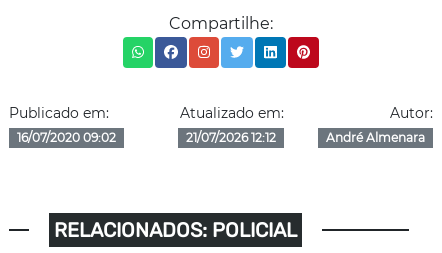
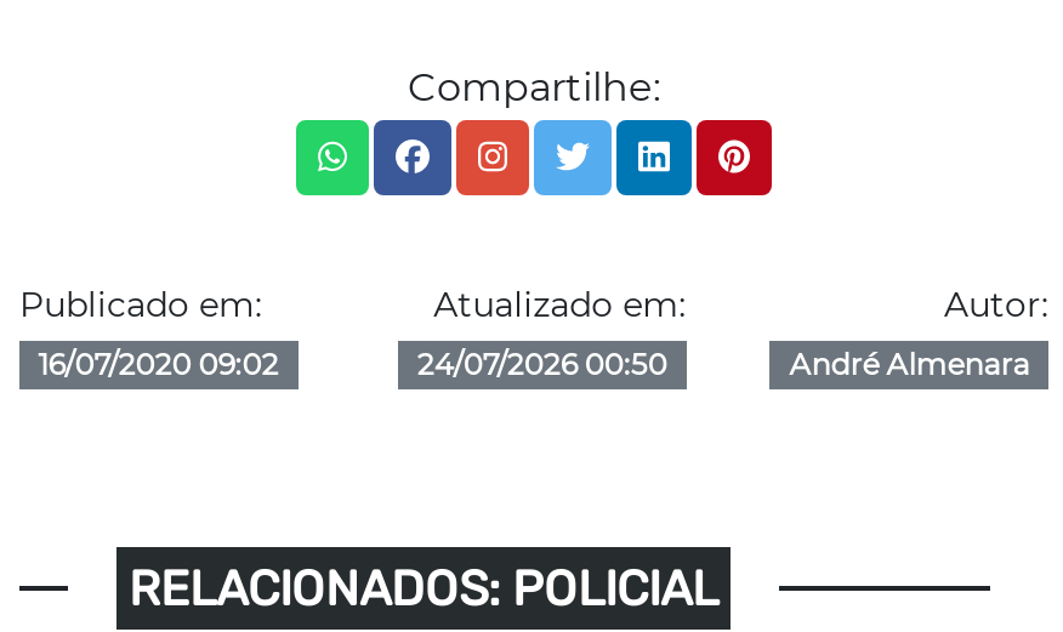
[186,130,276,145] 21/07/2026 12:12 -> [417,346,667,382] 24/07/2026 00:50

